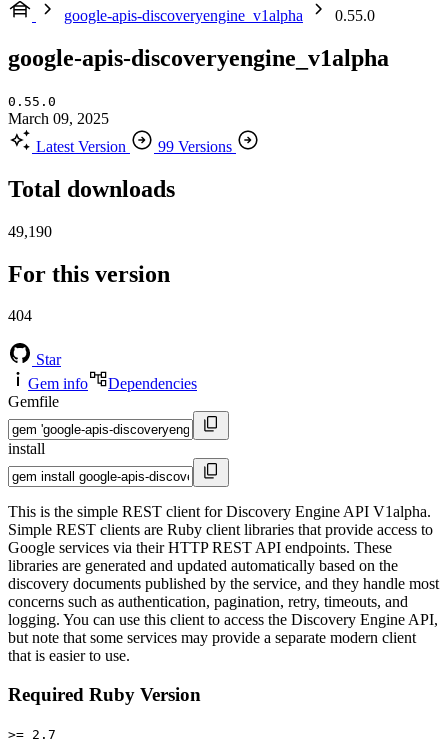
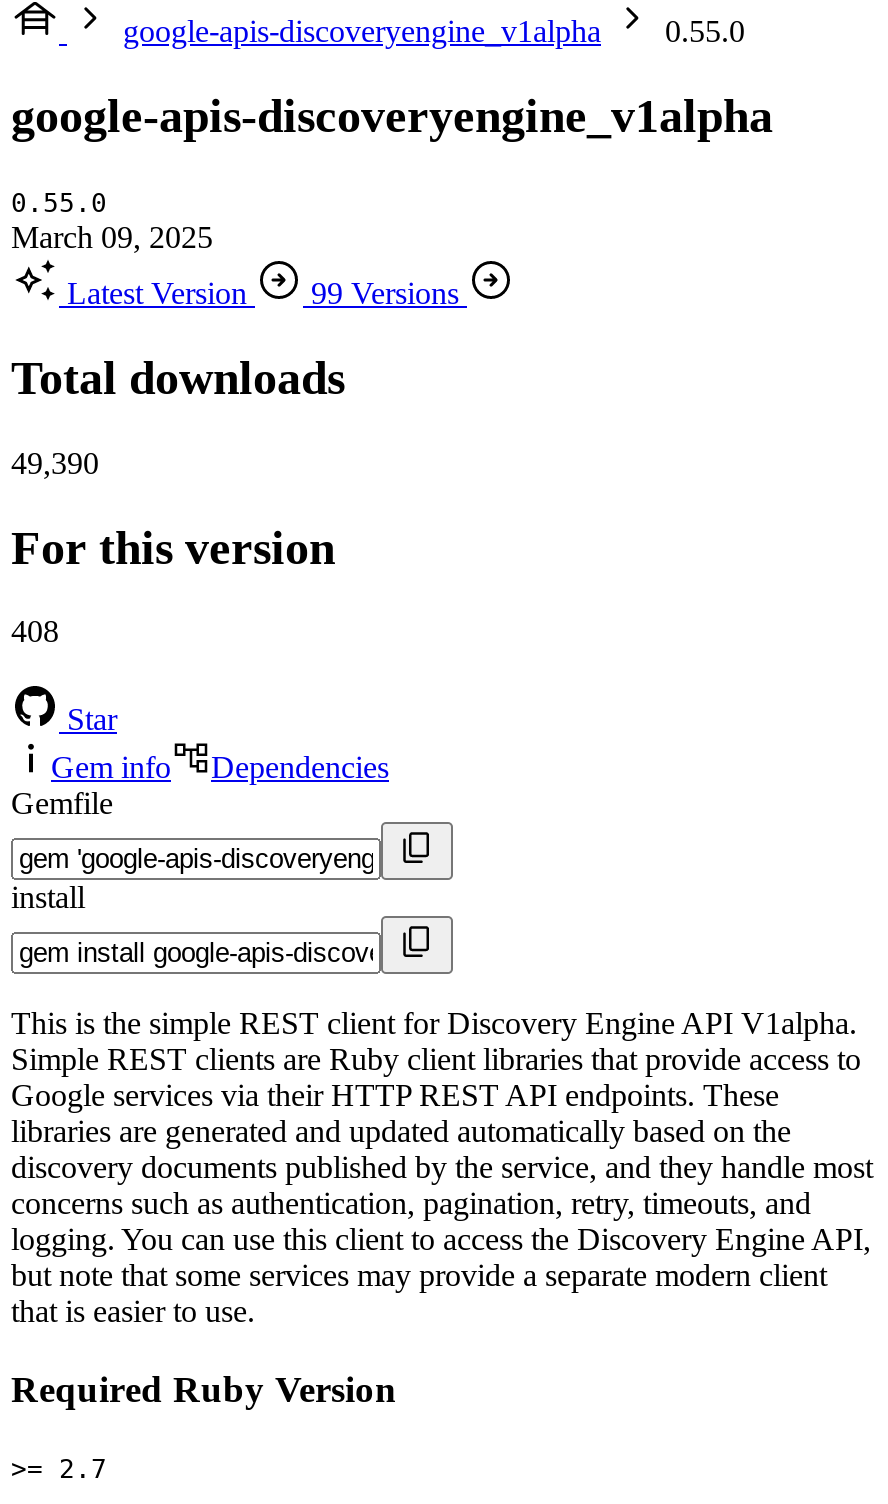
[8,223,52,240] 49,190 -> [11,445,99,479] 49,390
[8,307,32,324] 404 -> [11,615,59,649] 408

